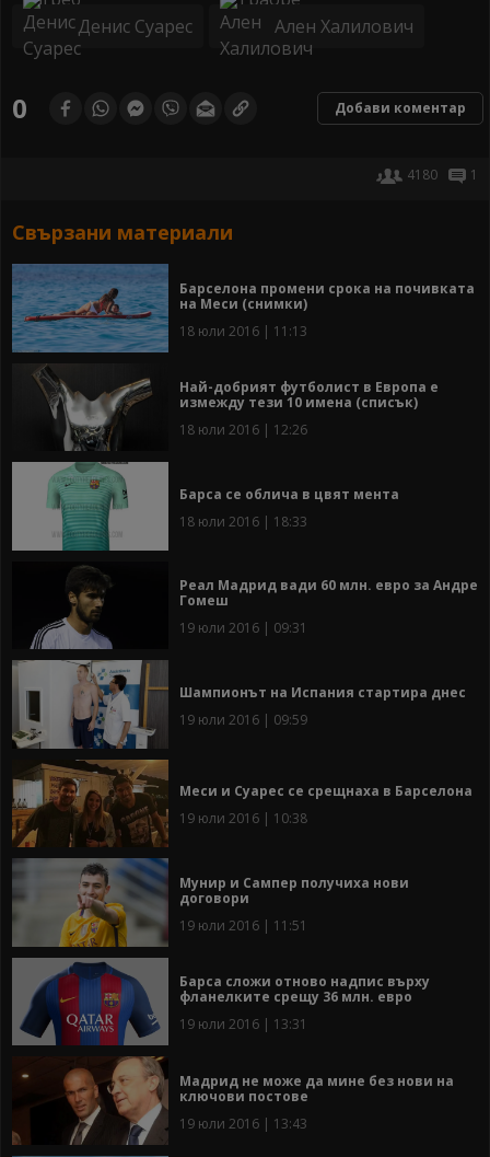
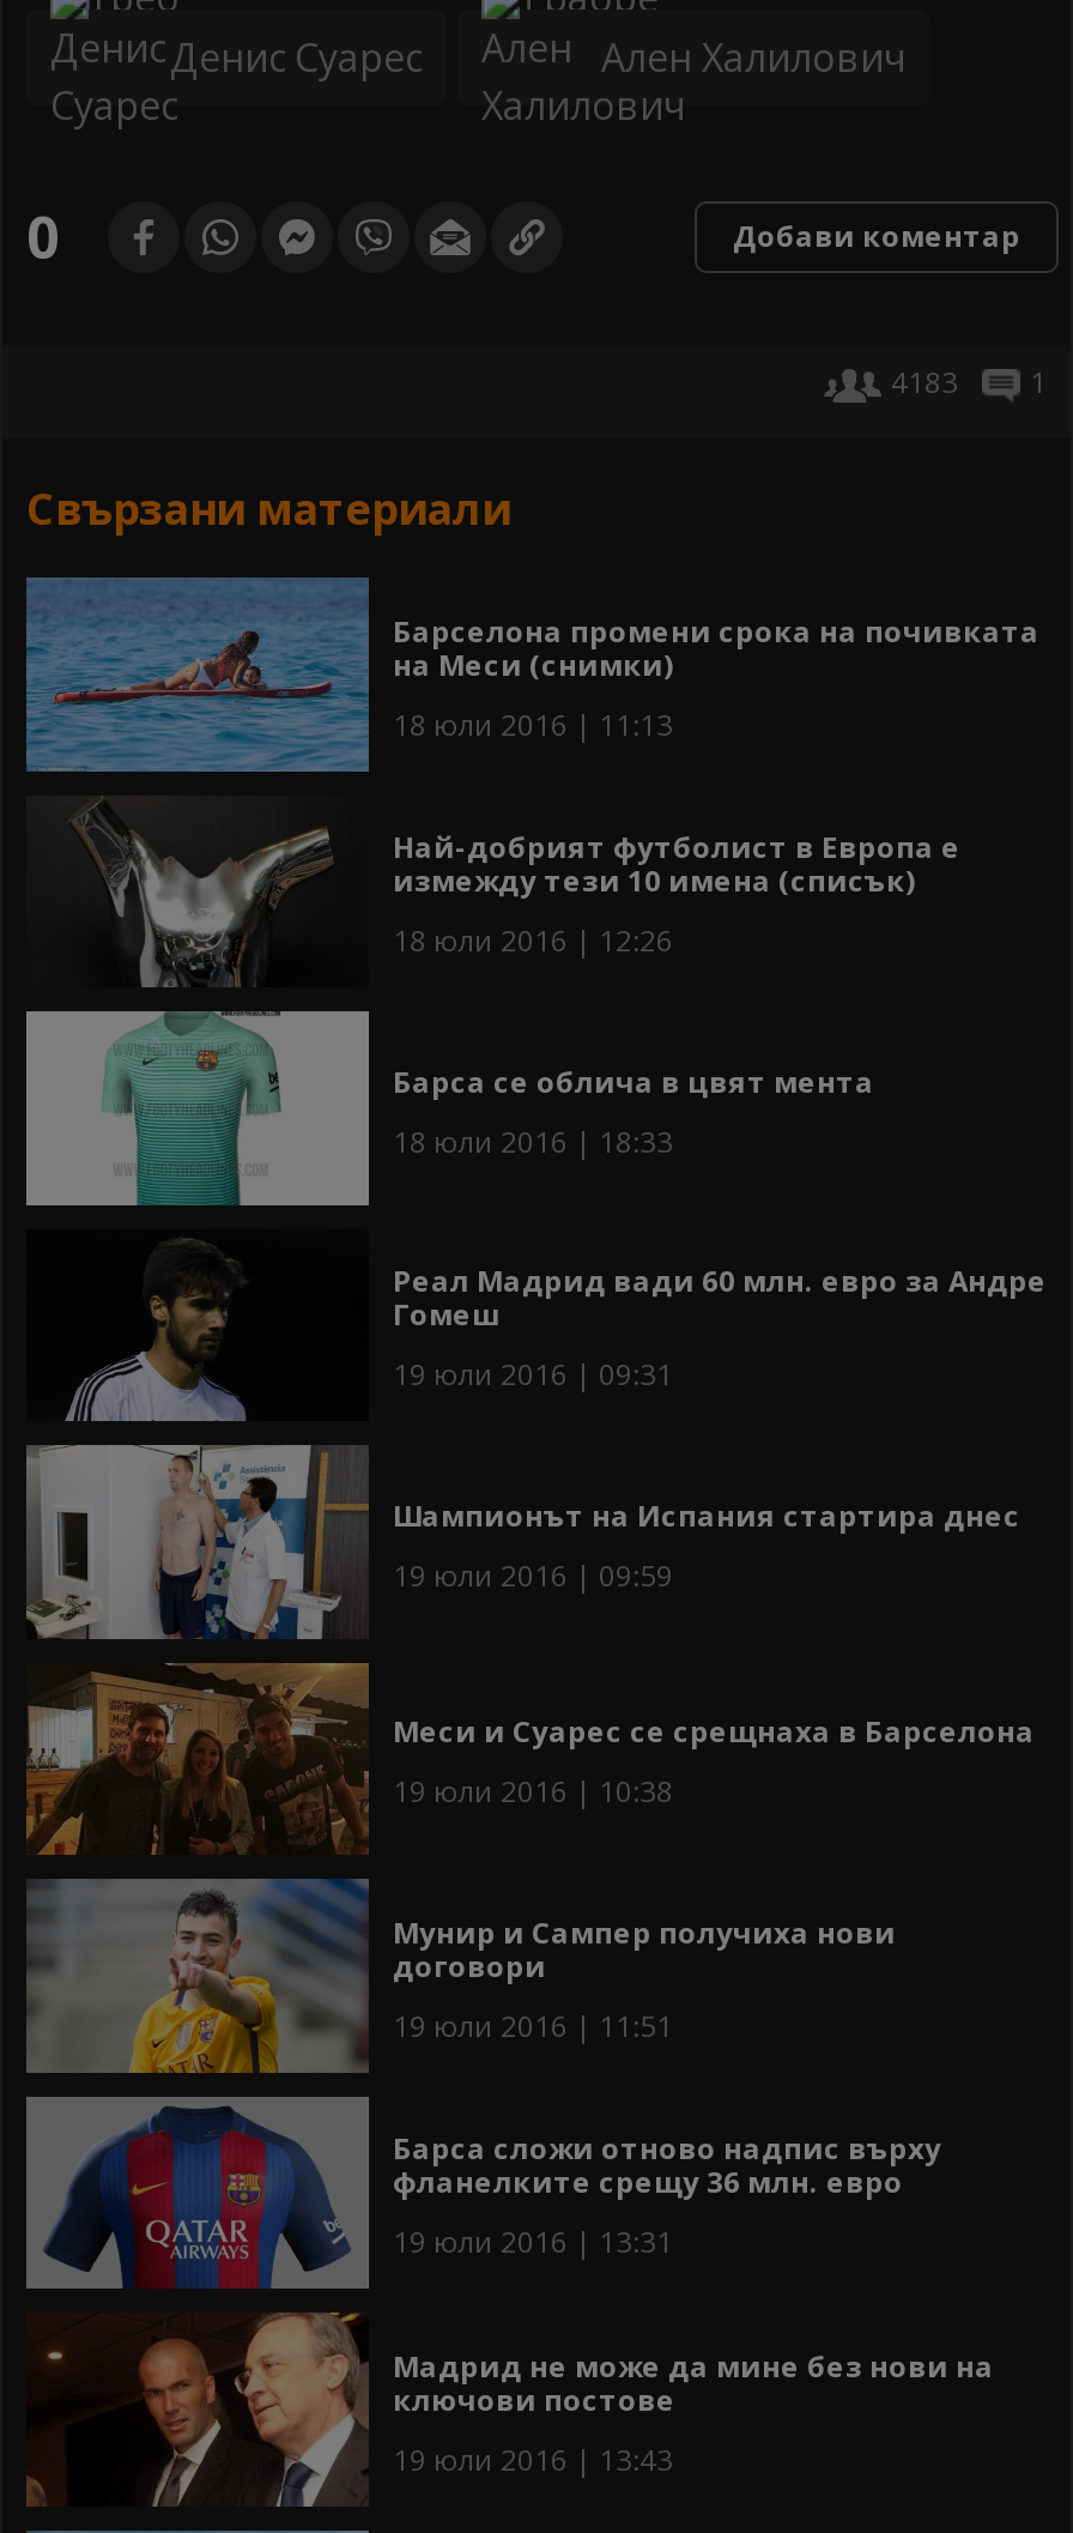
[407,165,478,184] 4180 1 -> [891,362,1047,403] 4183 1

